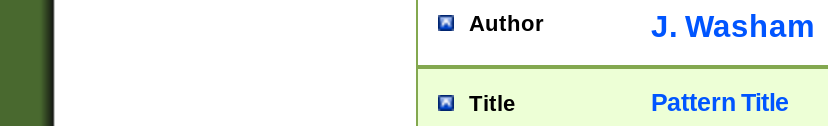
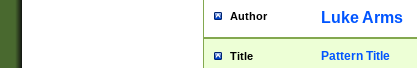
[651,9,815,43] J. Washam -> [320,9,402,26] Luke Arms

